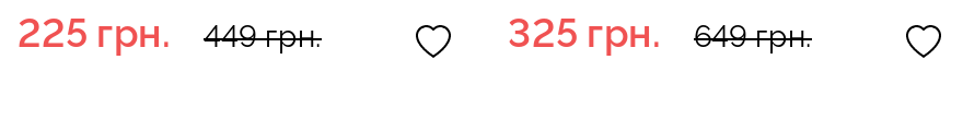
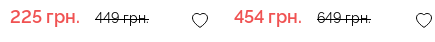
[508,11,661,57] 325 грн. -> [234,6,302,27] 454 грн.

